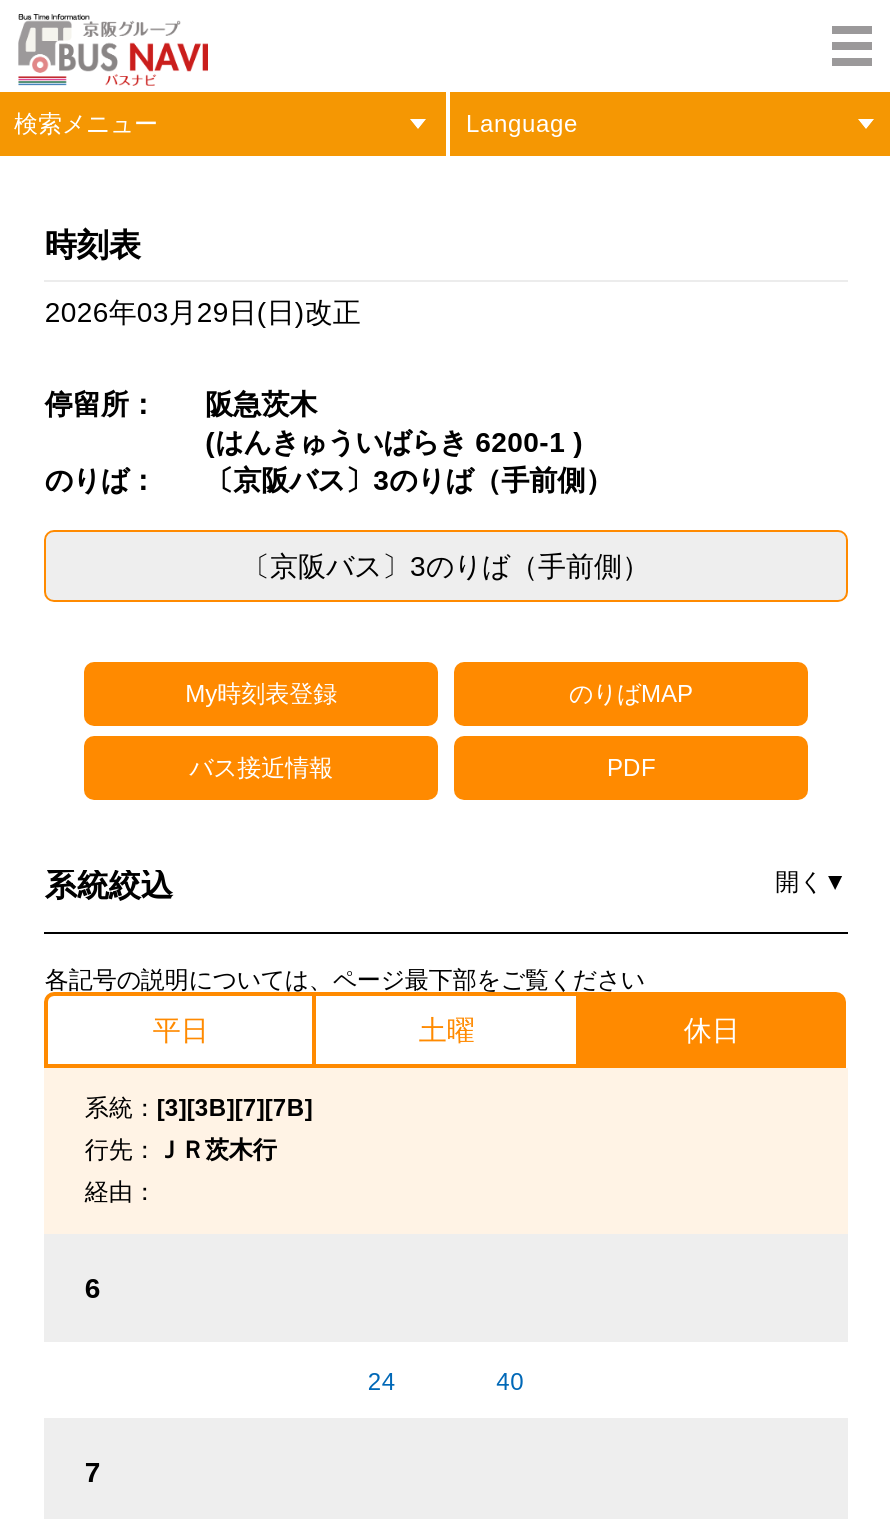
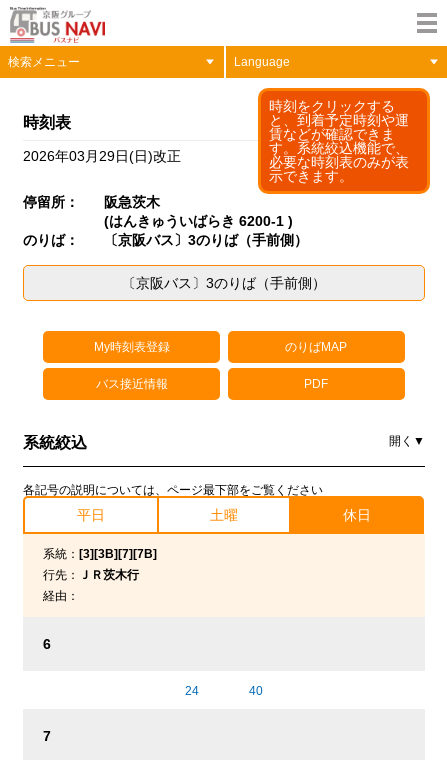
none -> [260,87,431,195] [image] | 時刻をクリックする | と、到着予定時刻や運 | 賃などが確認できま | す。系統絞込機能で、 | 必要な時刻表のみが表 | 示できます。

